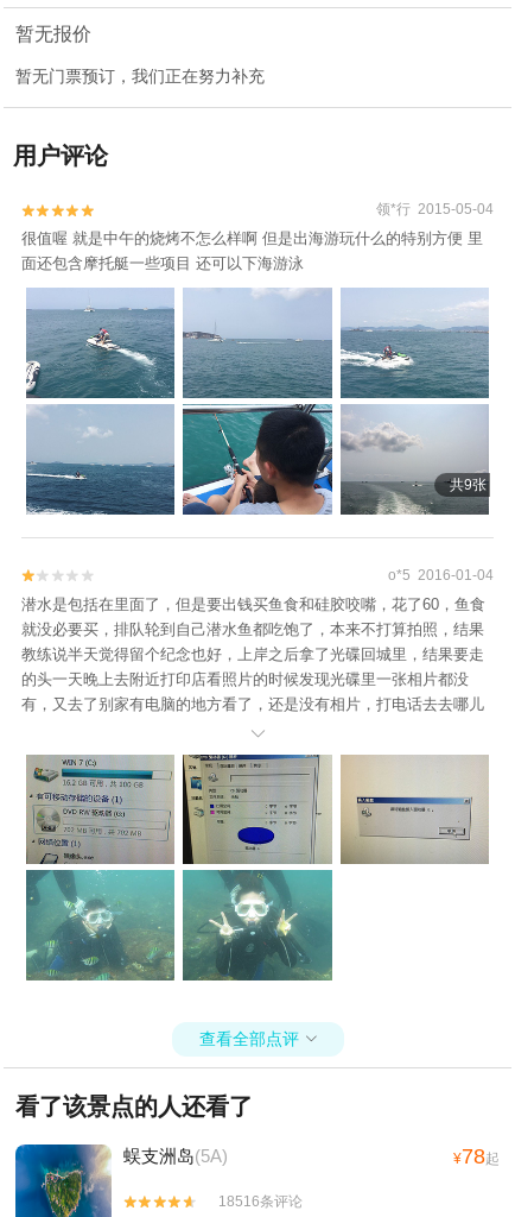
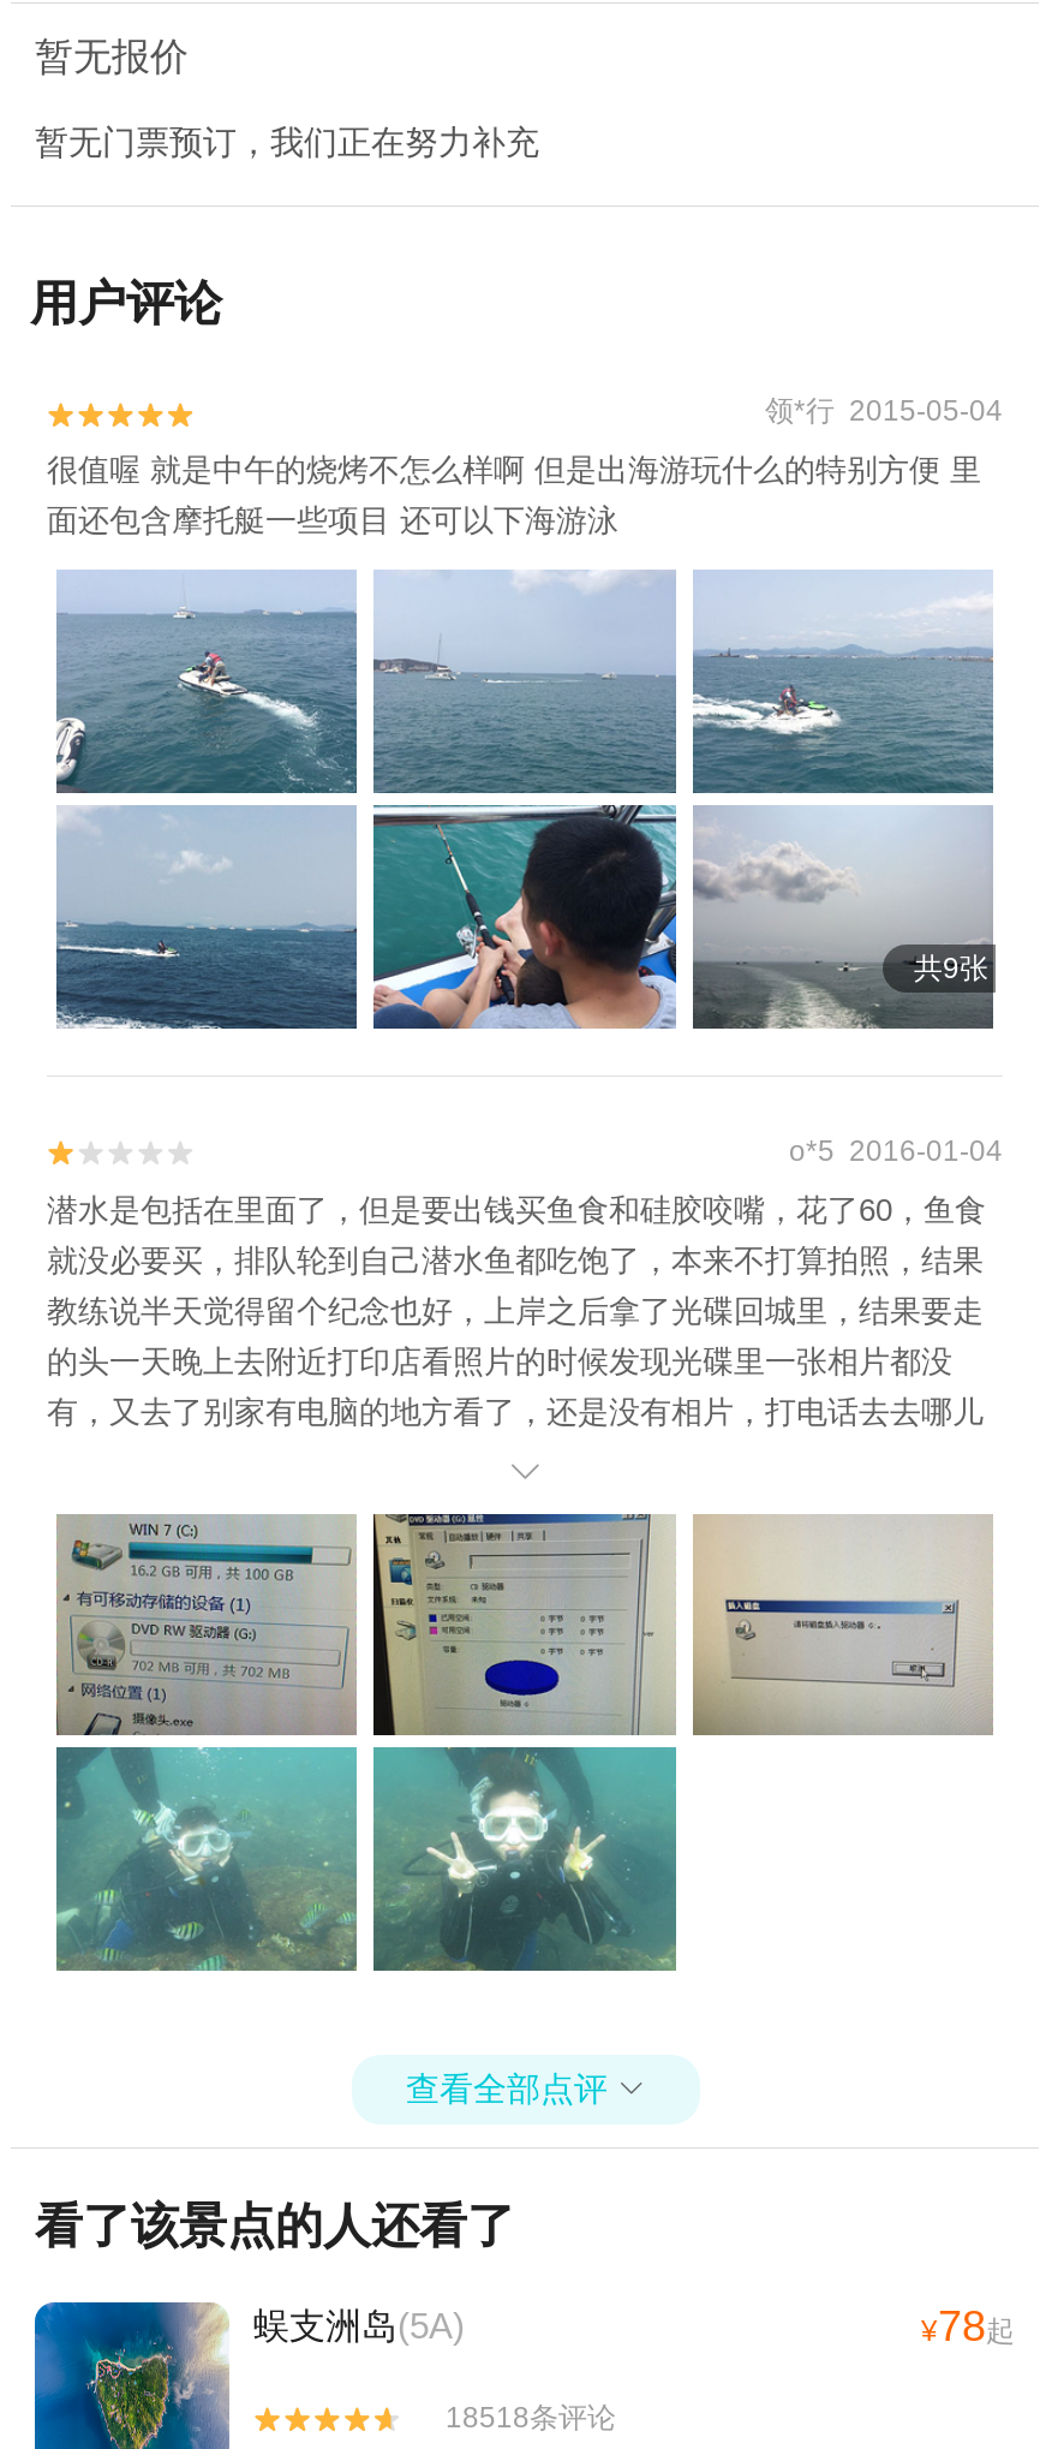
[218,1193,303,1210] 18516条评论 -> [446,2401,616,2434] 18518条评论

